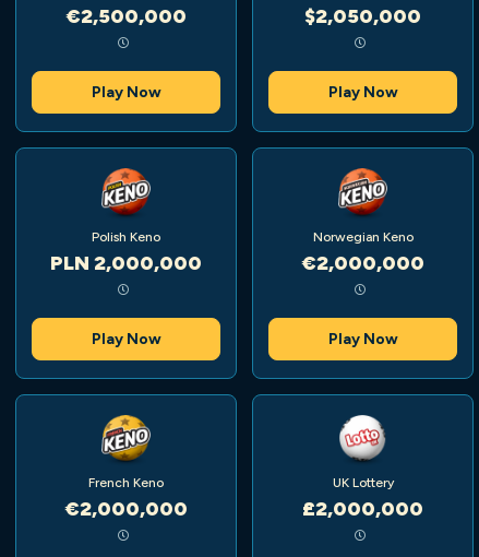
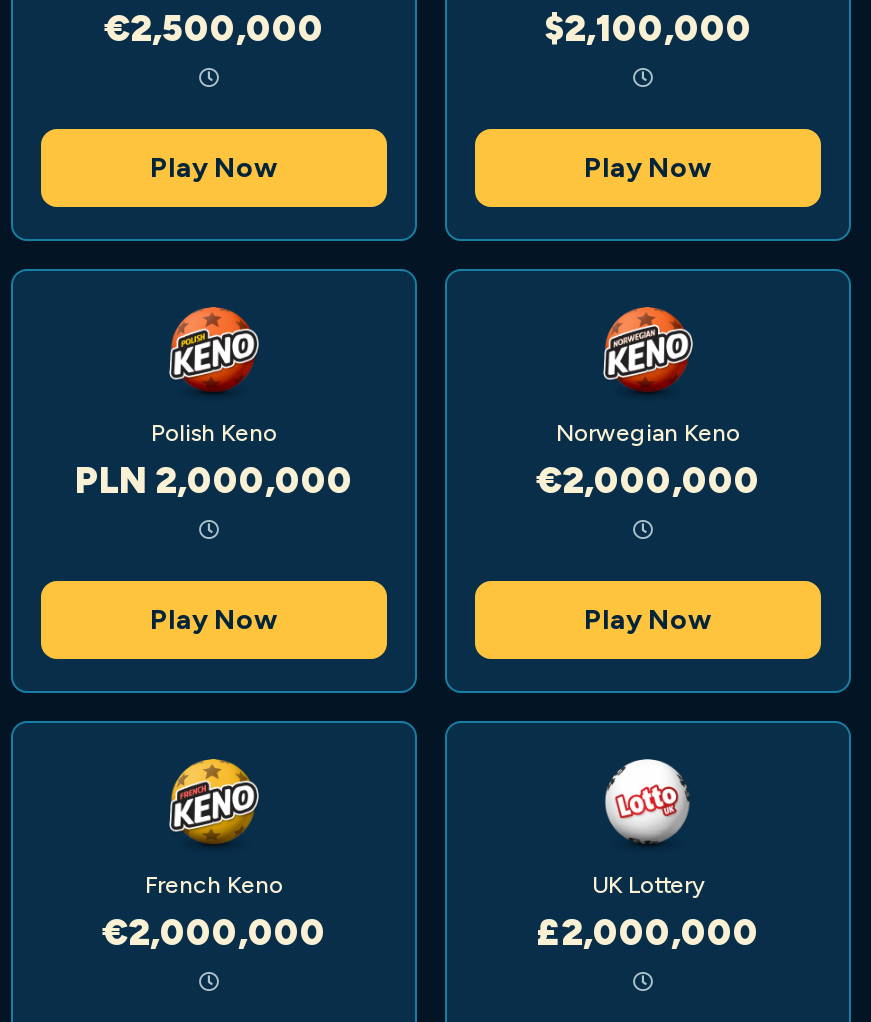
[304,4,421,28] $2,050,000 -> [544,8,752,52] $2,100,000

